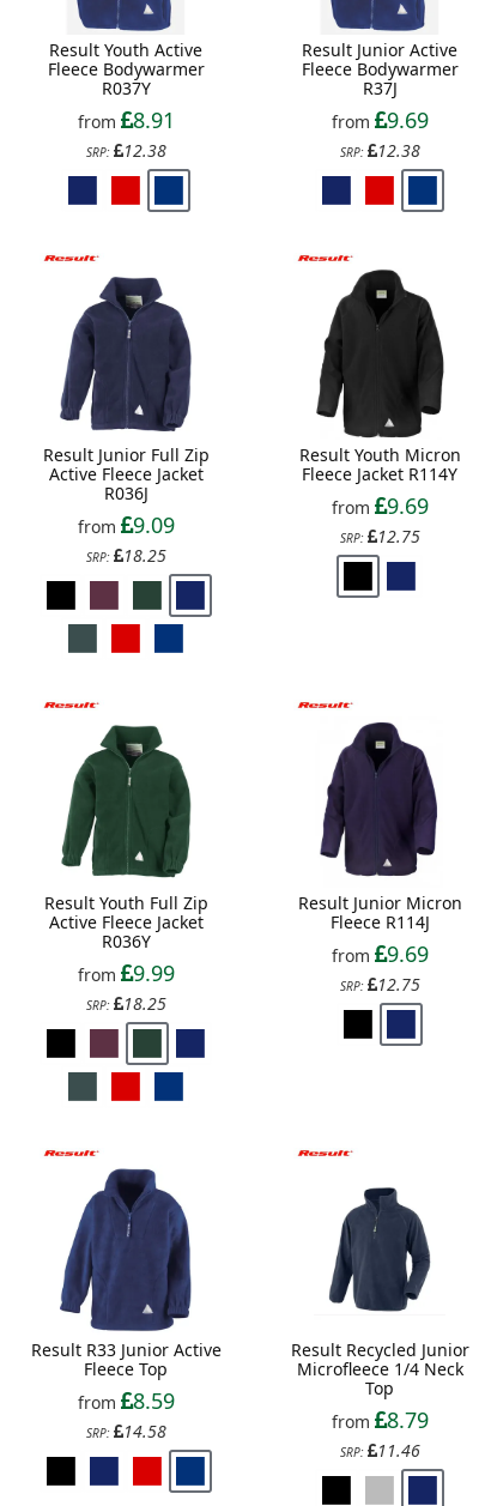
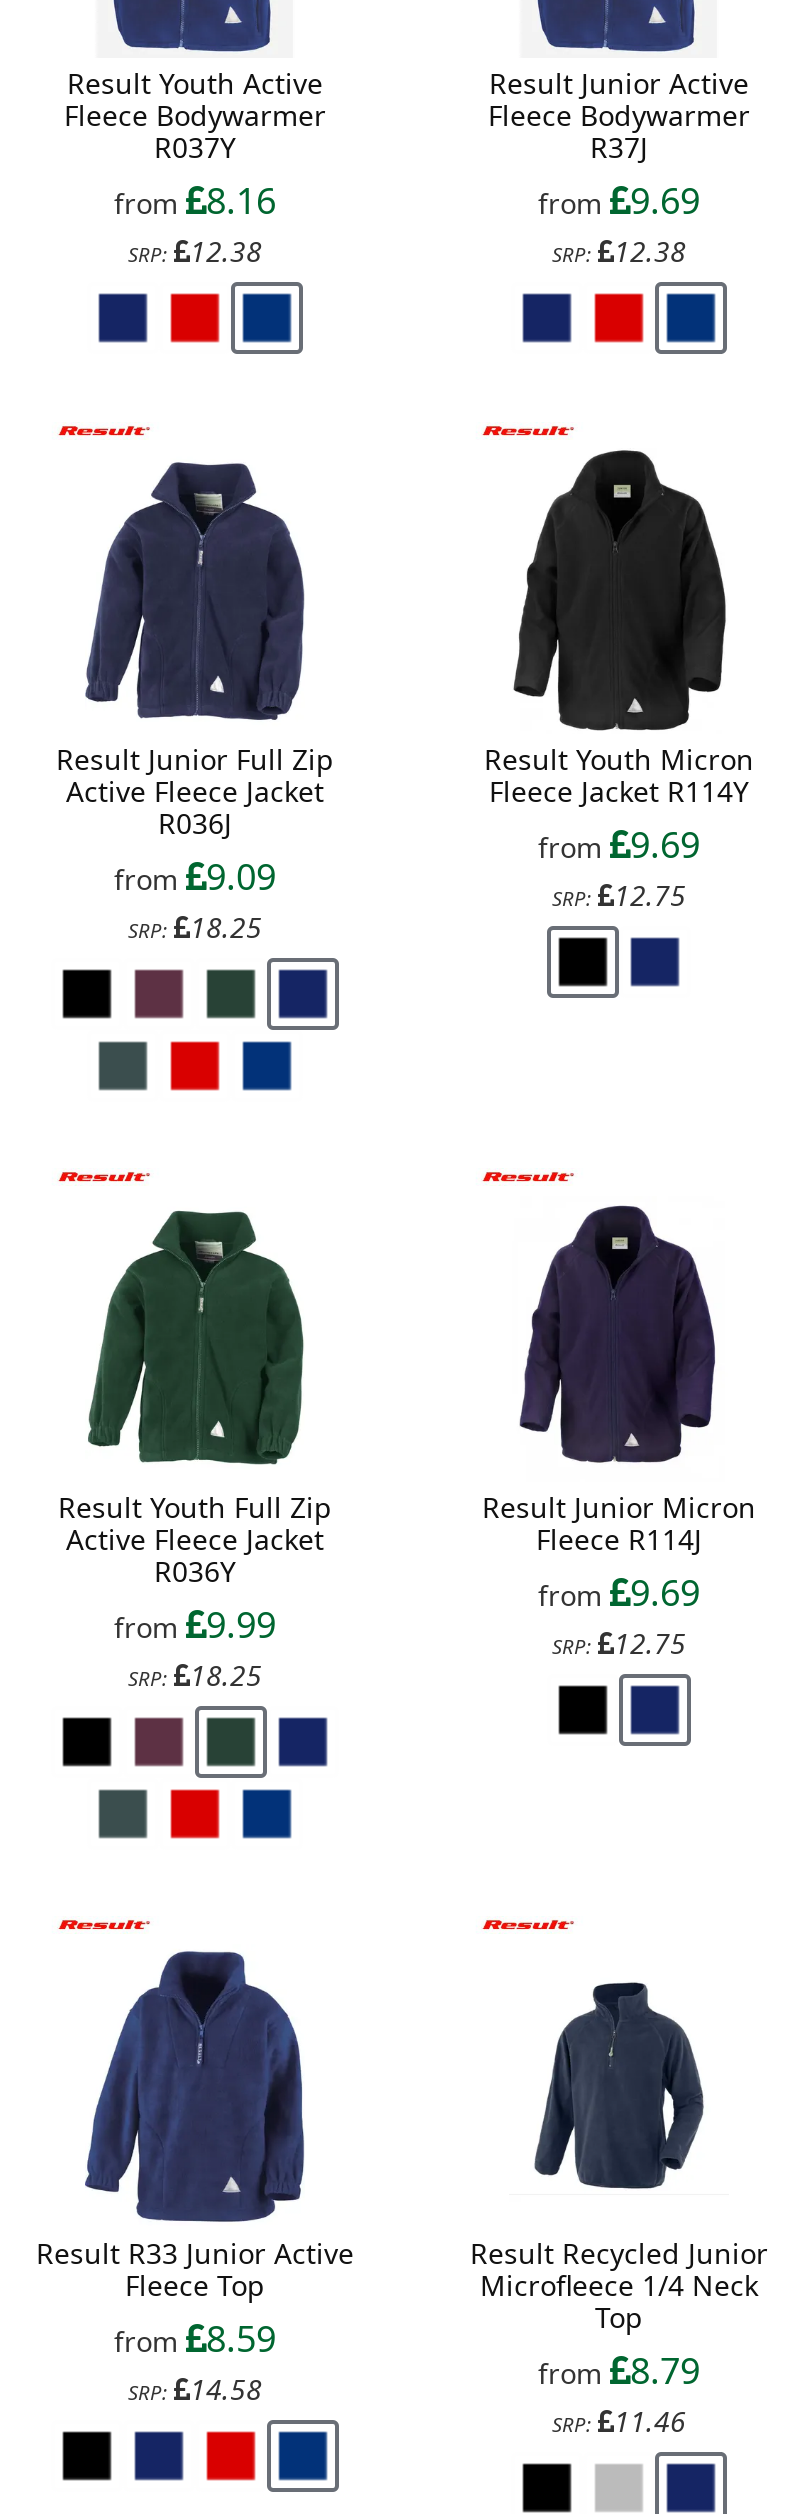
[77,106,174,135] from 8.91 -> [114,177,276,225] from 8.16

